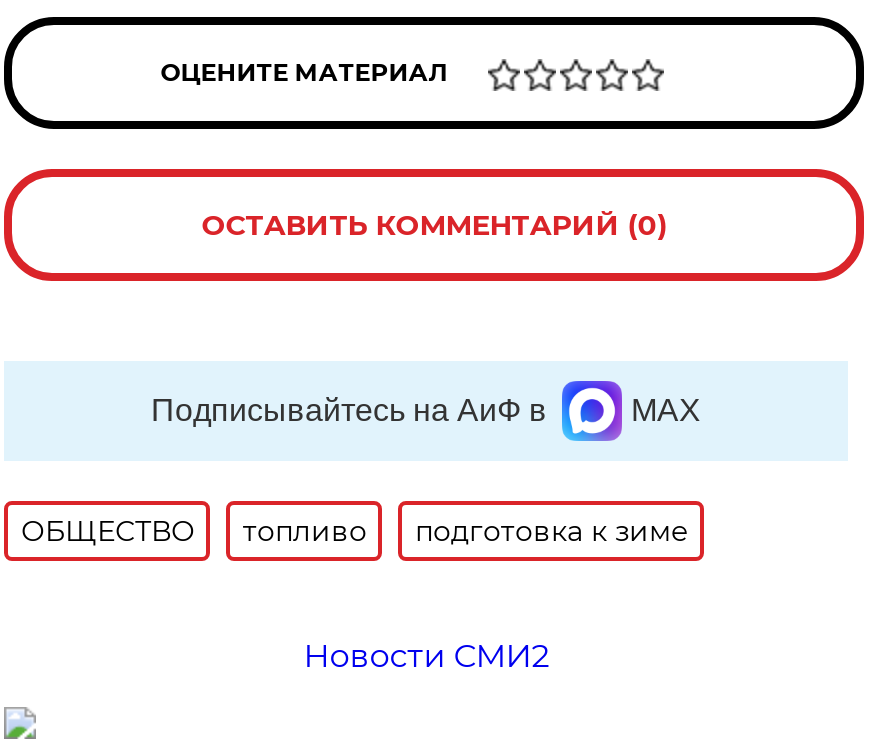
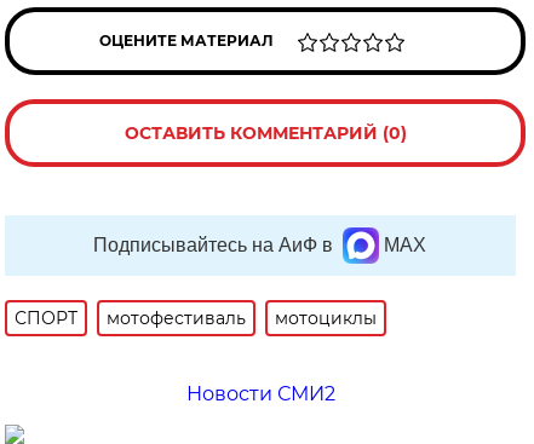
[21,513,689,549] ОБЩЕСТВО | топливо | подготовка к зиме -> [15,307,377,329] СПОРТ | мотофестиваль | мотоциклы

